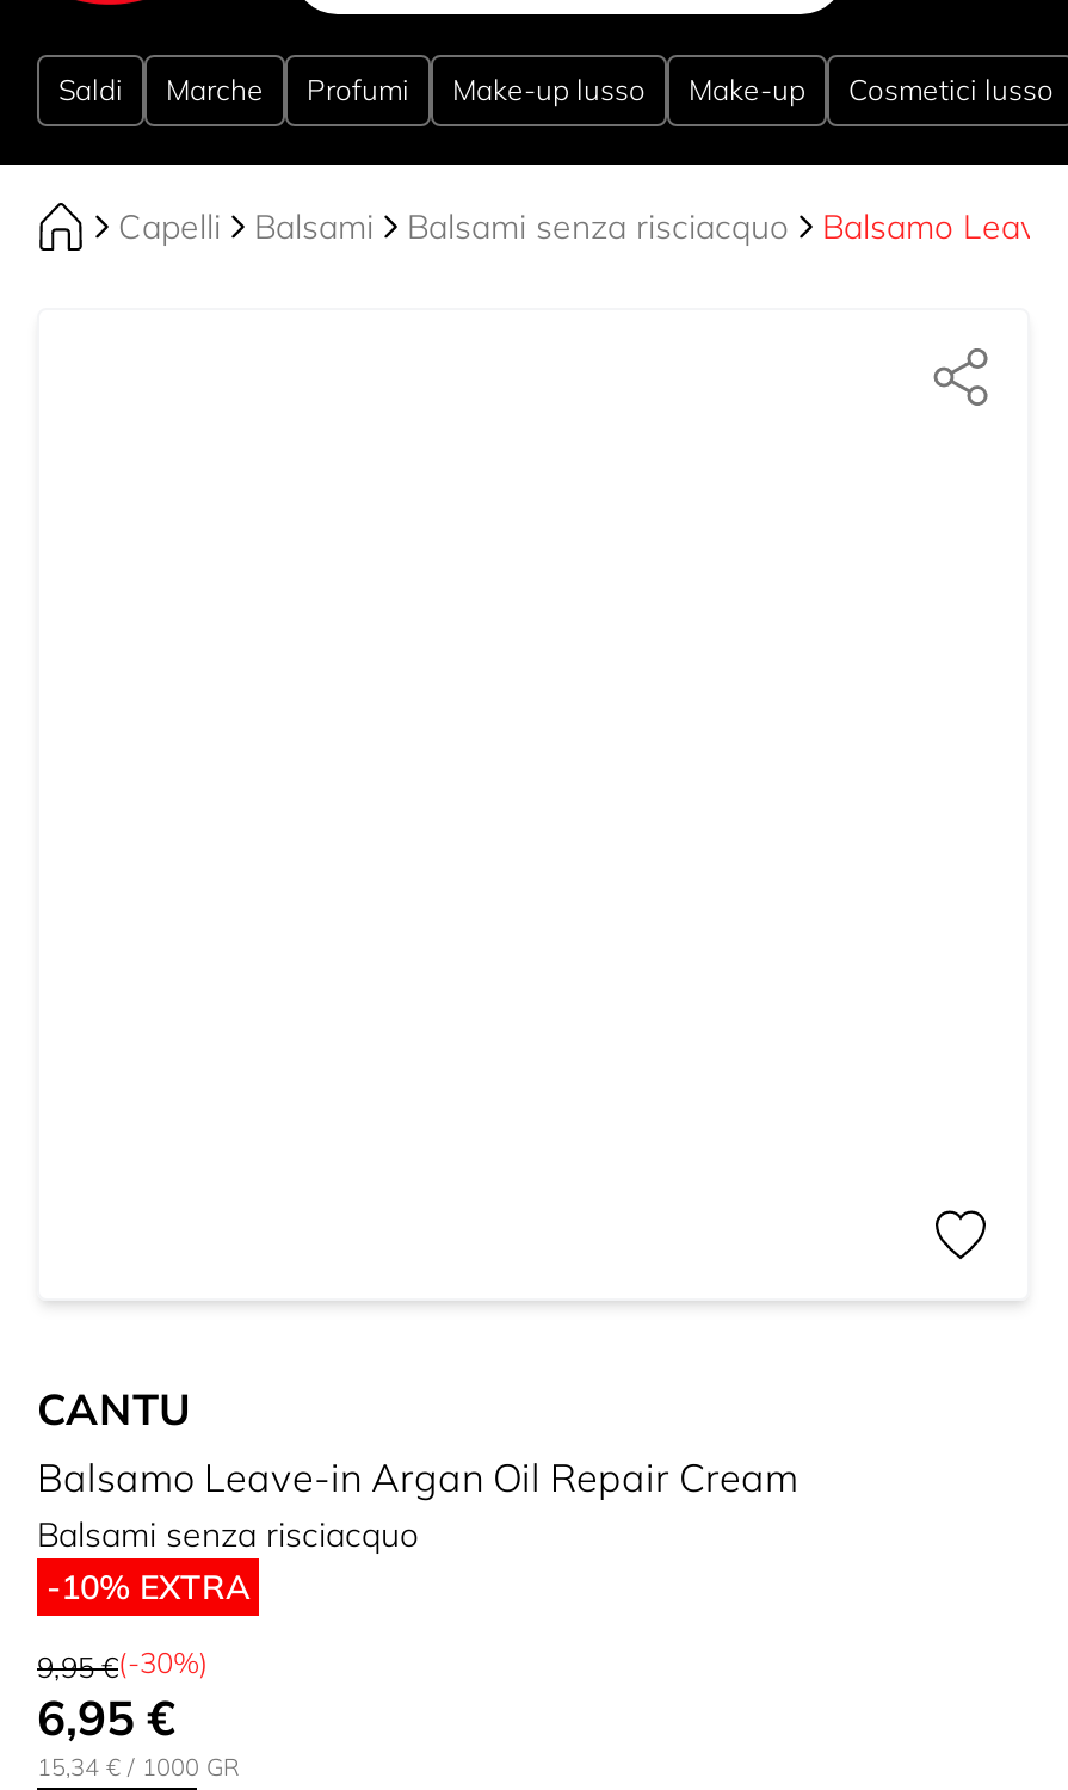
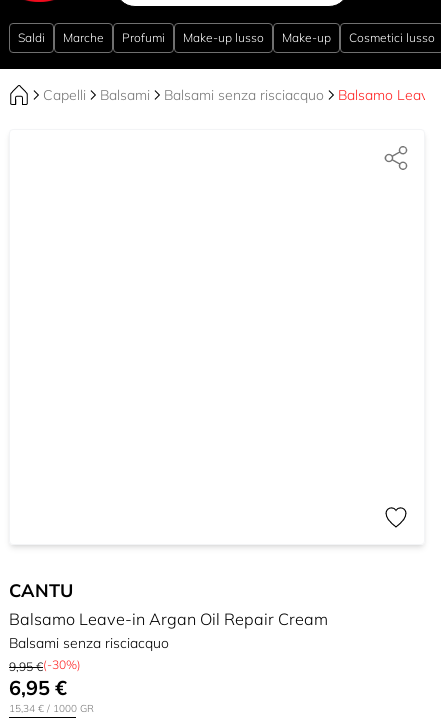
[47,1566,249,1609] -10% EXTRA -> none

